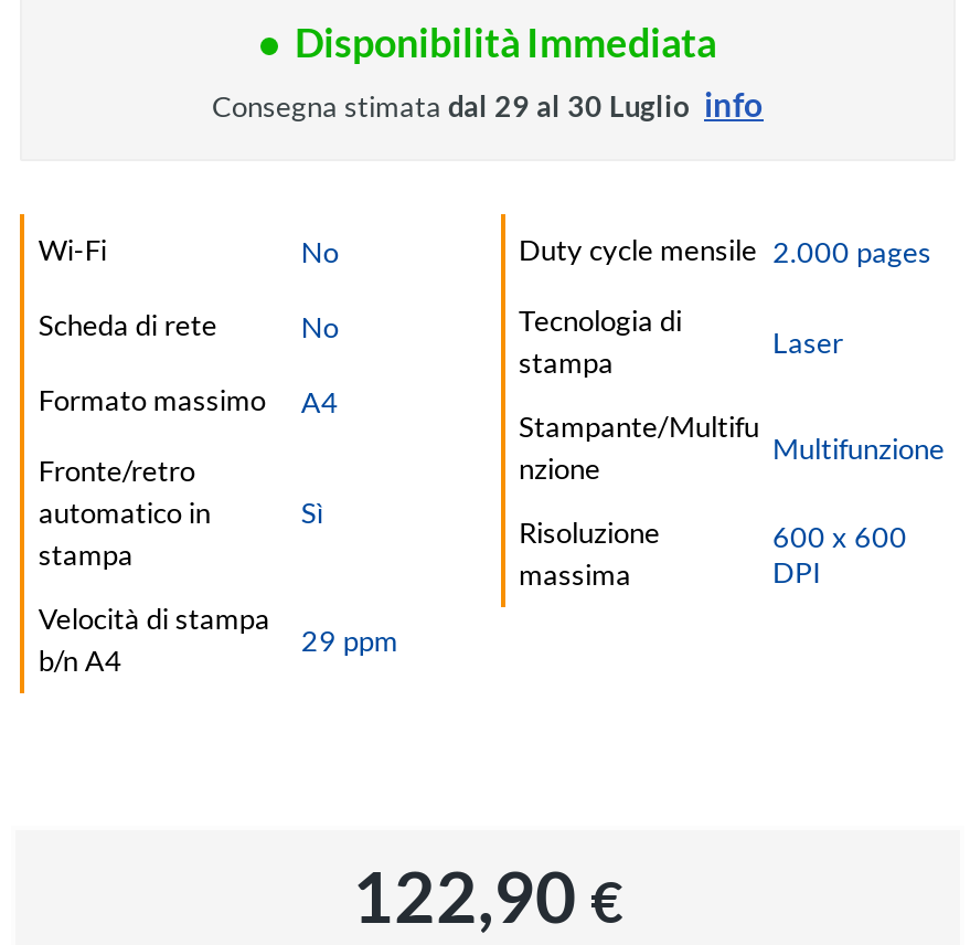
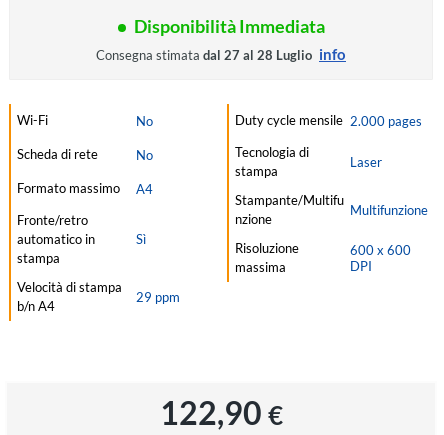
[212,84,764,124] Consegna stimata dal 29 al 30 Luglio info -> [96,45,346,63] Consegna stimata dal 27 al 28 Luglio info

